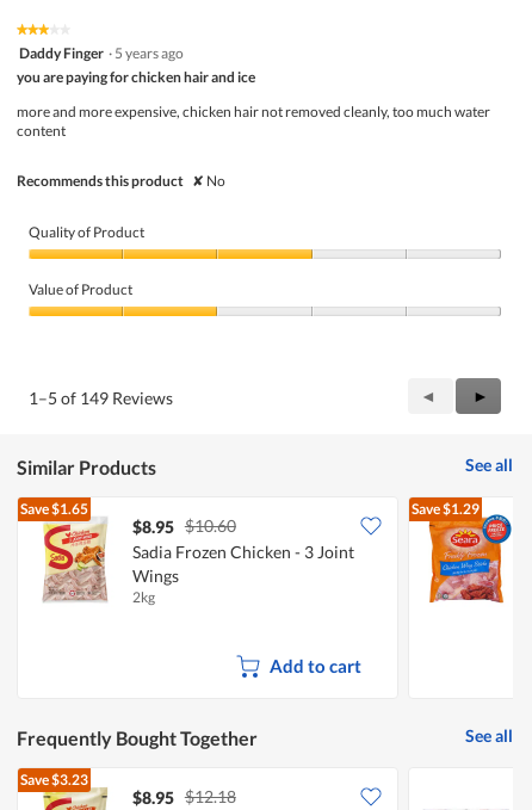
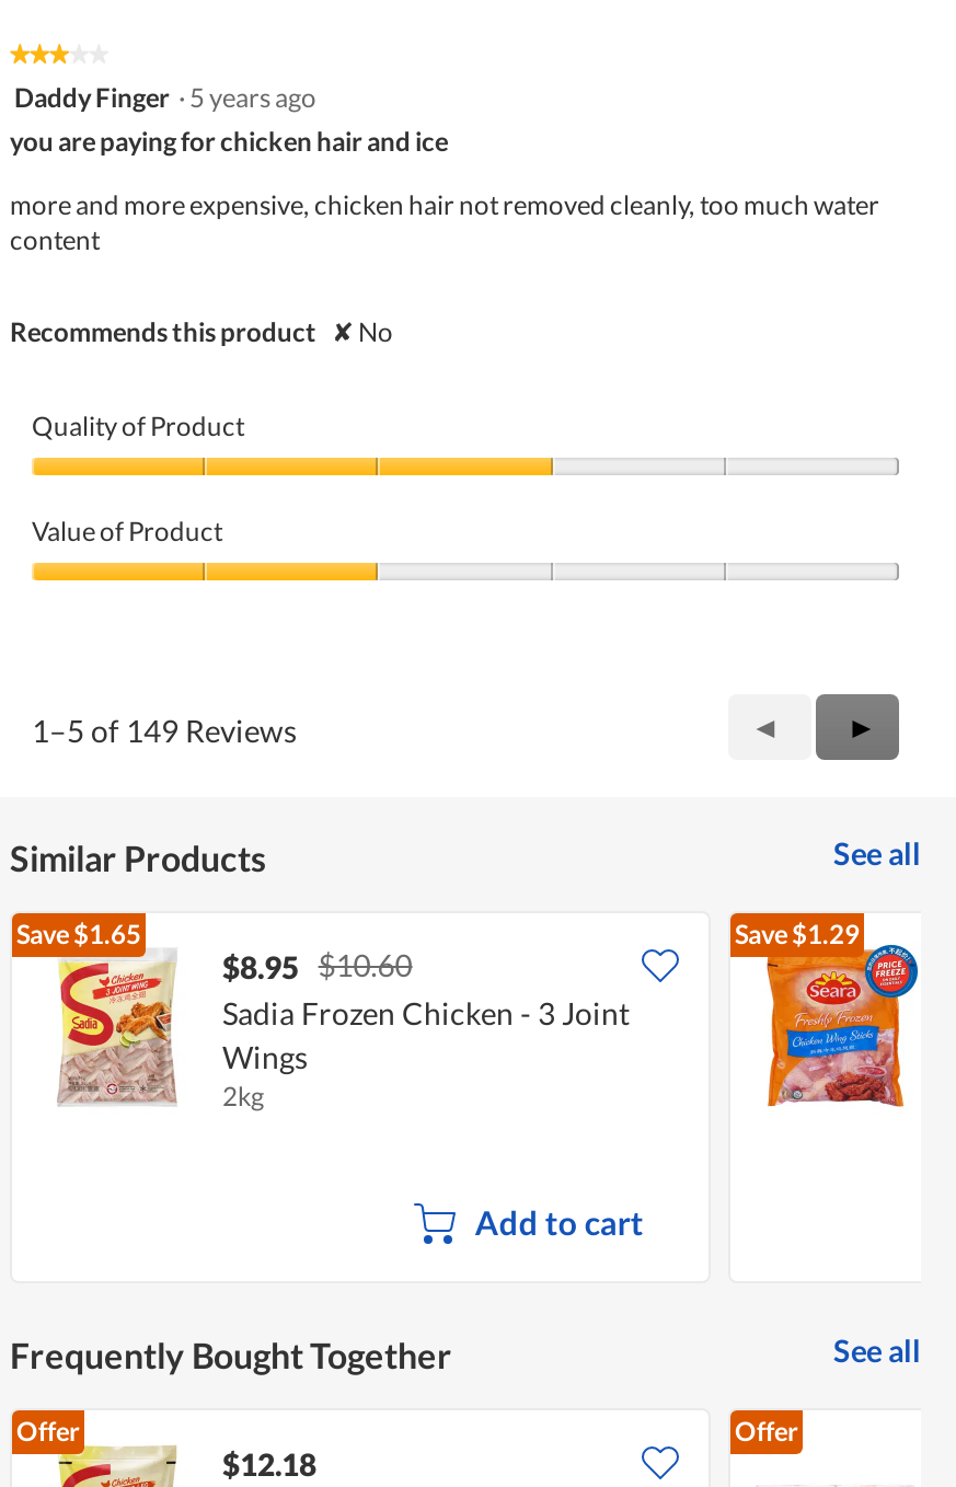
none -> [735,1414,798,1447] Offer
[20,770,236,807] Save $3.23 | $8.95 $12.18 -> [16,1414,316,1482] Offer | $12.18

